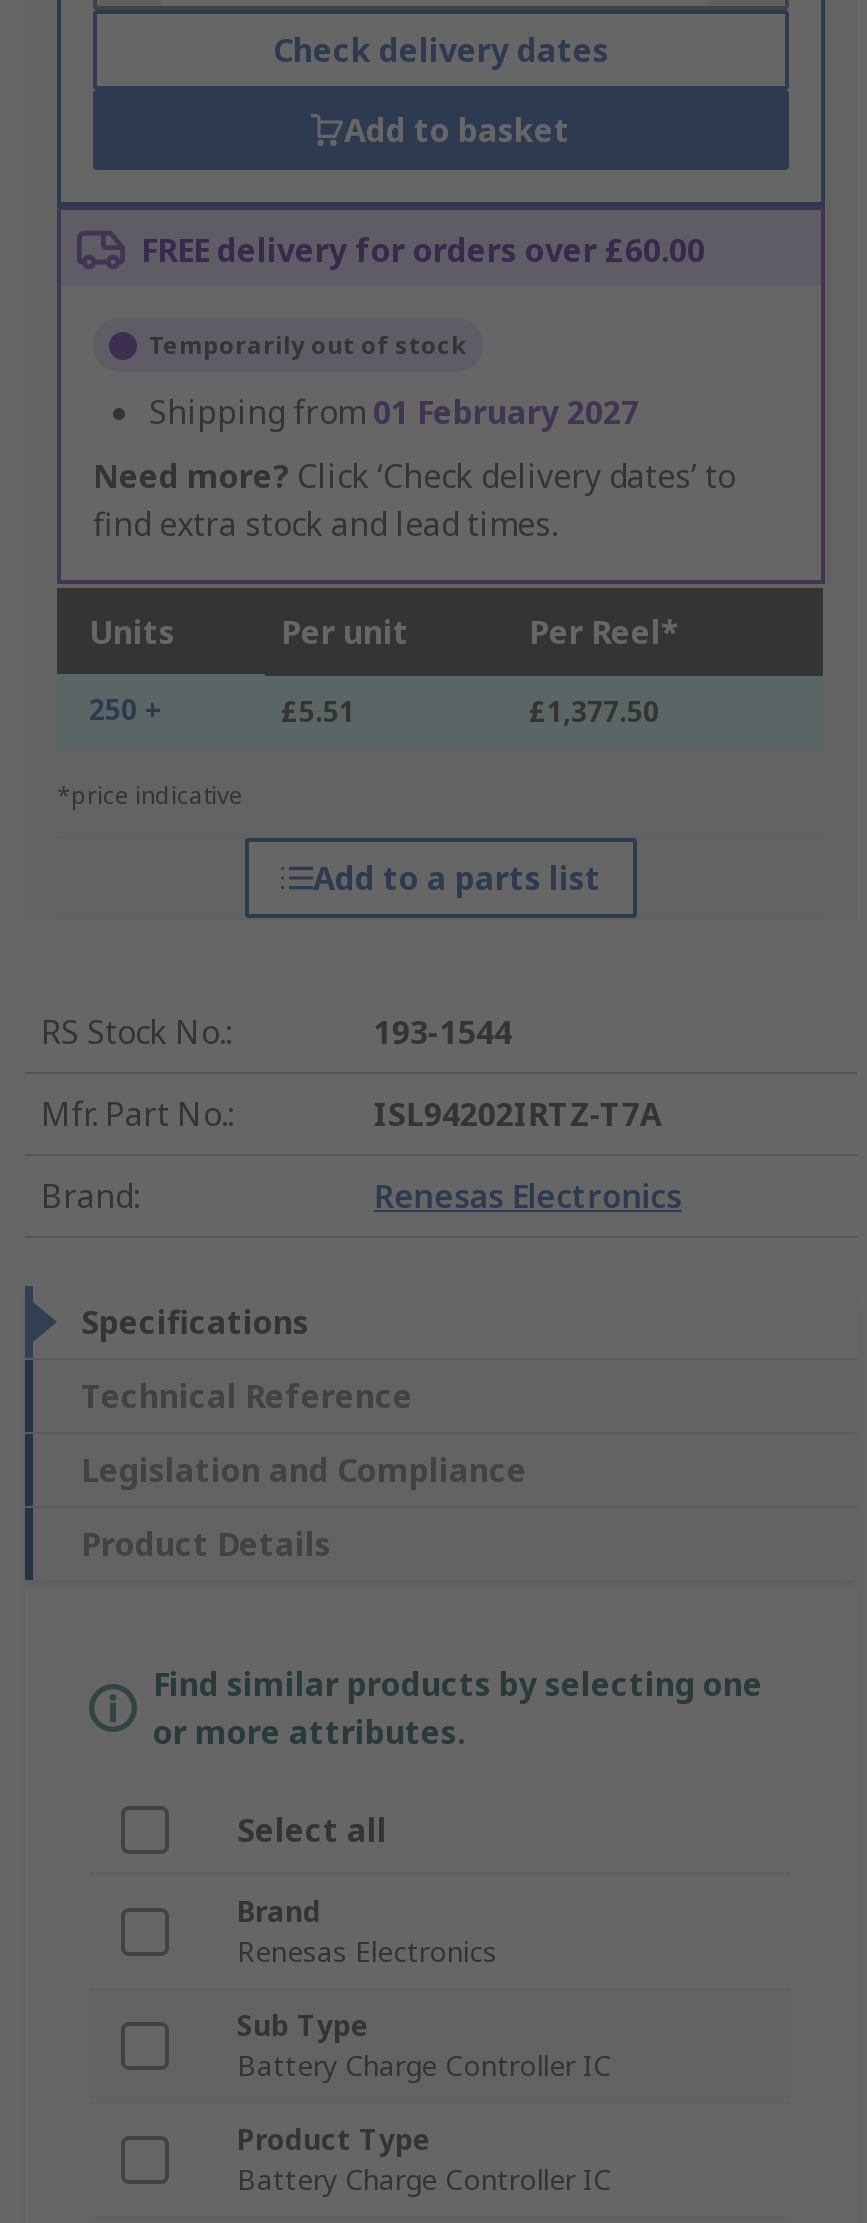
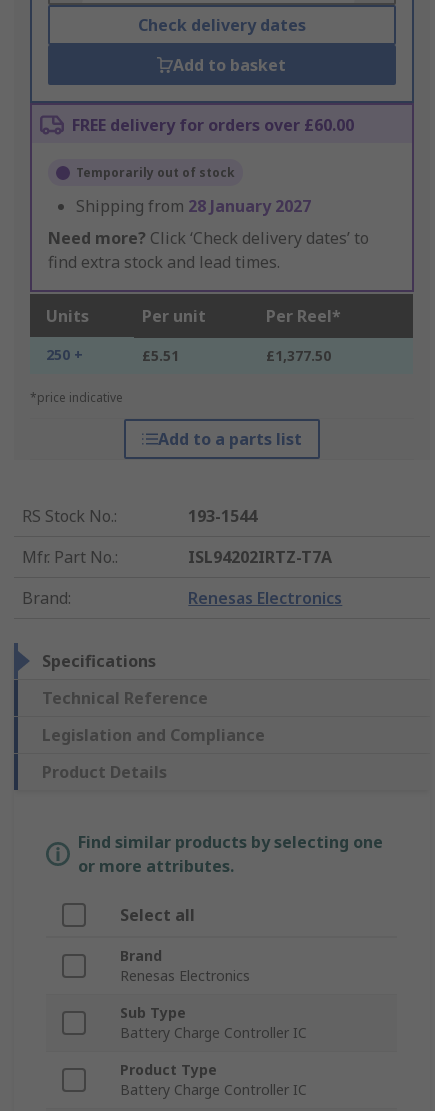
[149,391,639,435] Shipping from 01 February 2027 -> [76,195,311,217] Shipping from 28 January 2027

